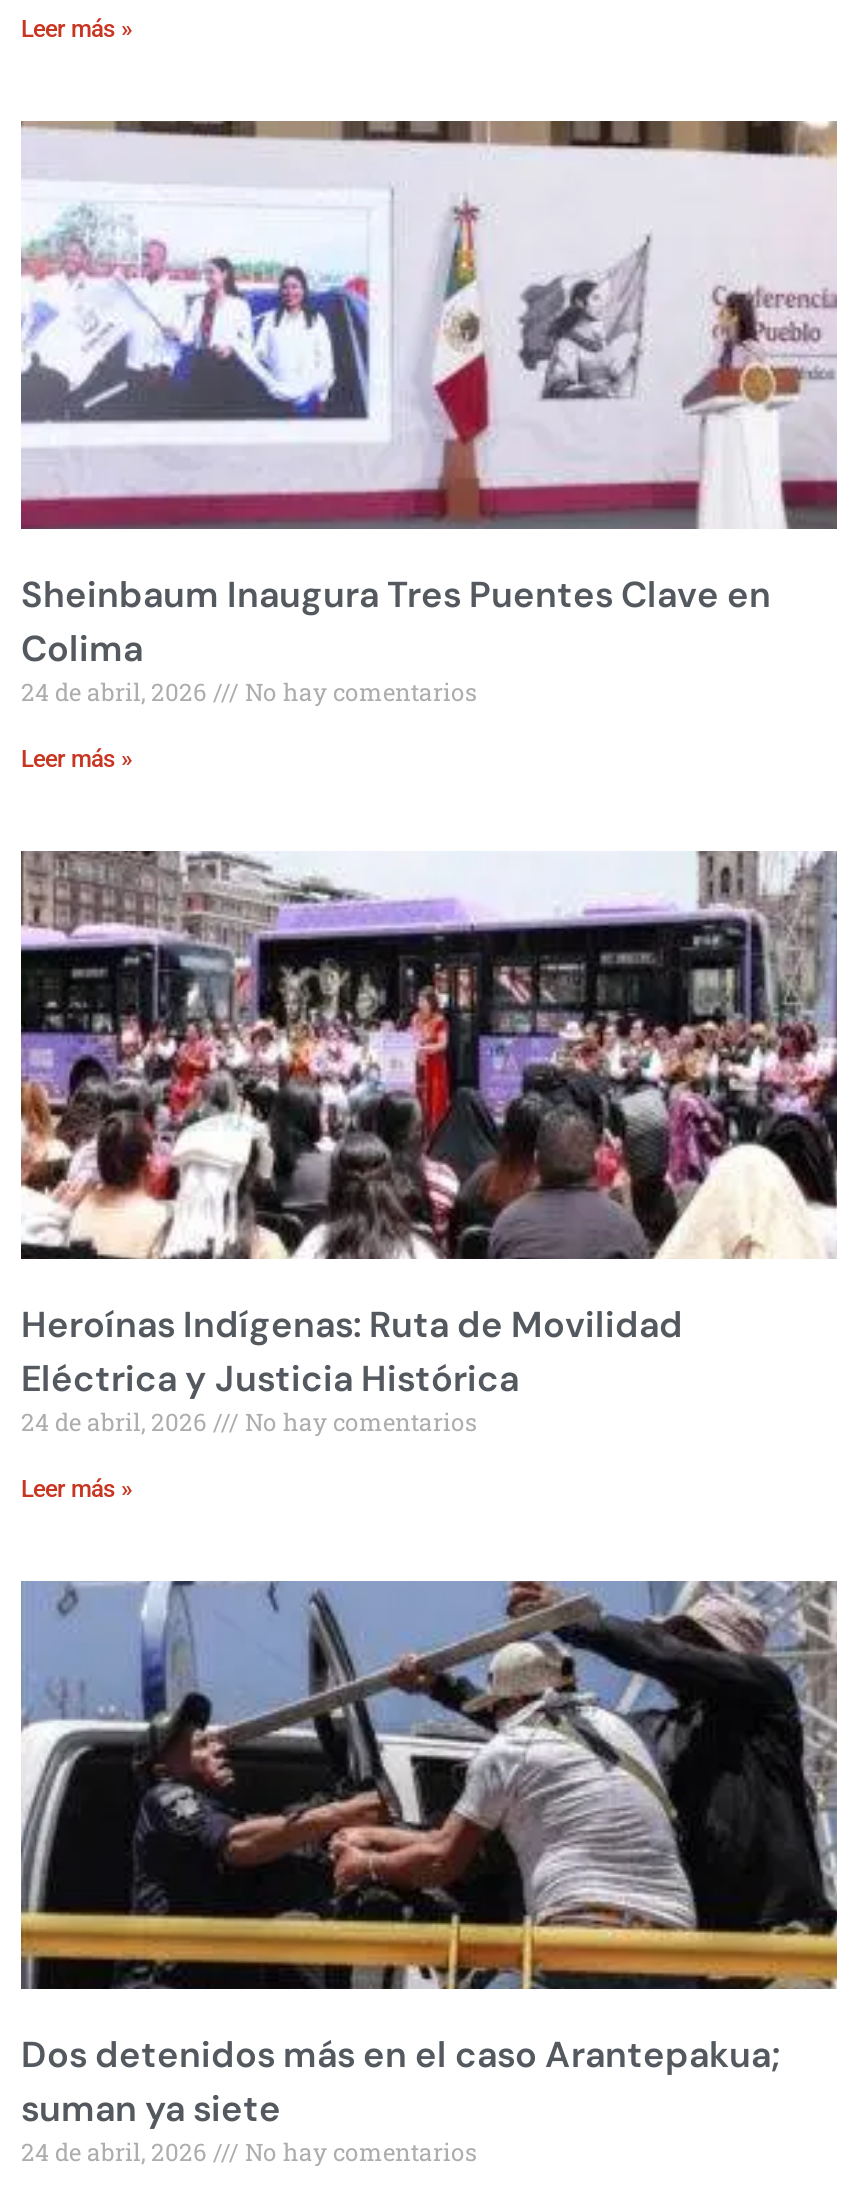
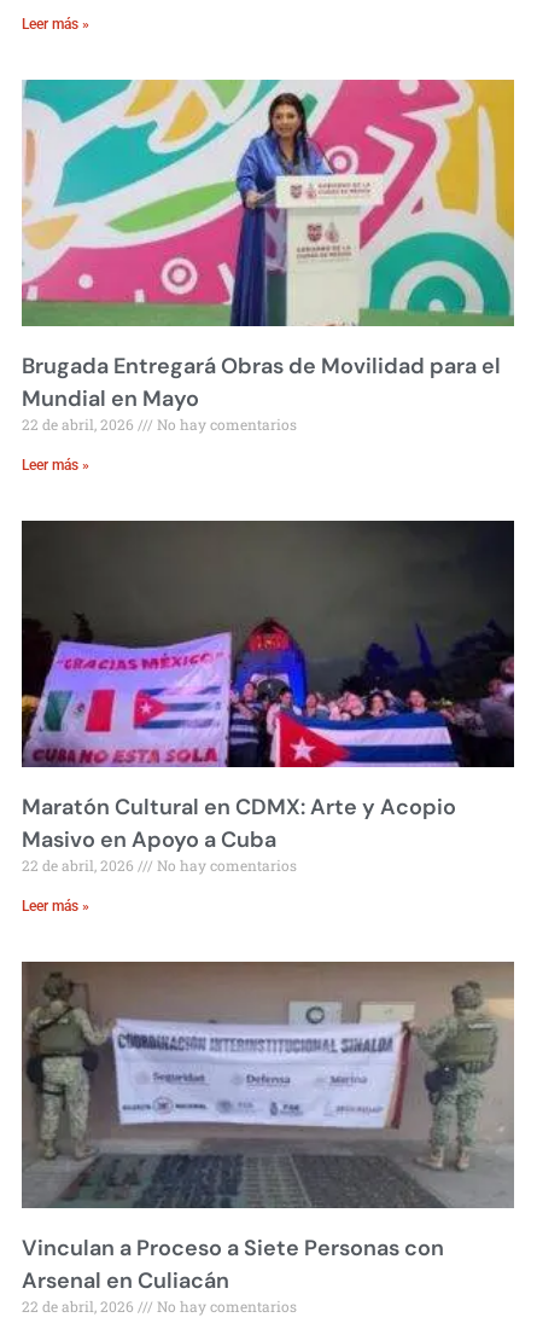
[21,119,839,707] [image] | Sheinbaum Inaugura Tres Puentes Clave en | Colima | 24 de abril, 2026 -> [21,79,515,434] [image] | Brugada Entregará Obras de Movilidad para el | Mundial en Mayo | 22 de abril, 2026
[19,851,839,1437] [image] | Heroínas Indígenas: Ruta de Movilidad | Eléctrica y Justicia Histórica | 24 de abril, 2026 -> [21,520,515,875] [image] | Maratón Cultural en CDMX: Arte y Acopio | Masivo en Apoyo a Cuba | 22 de abril, 2026
[19,1579,839,2167] [image] | Dos detenidos más en el caso Arantepakua; | suman ya siete | 24 de abril, 2026 -> [21,961,514,1316] [image] | Vinculan a Proceso a Siete Personas con | Arsenal en Culiacán | 22 de abril, 2026

